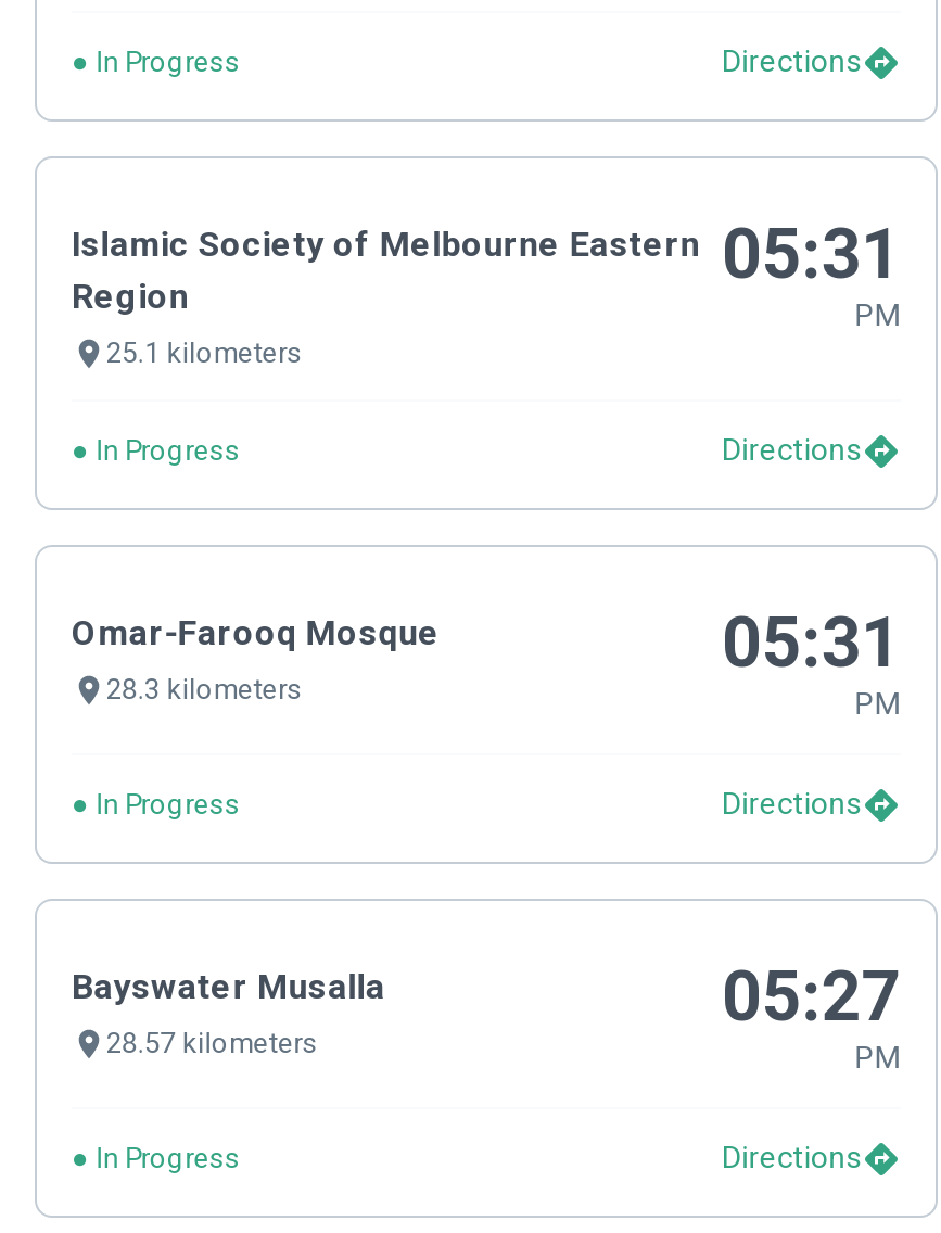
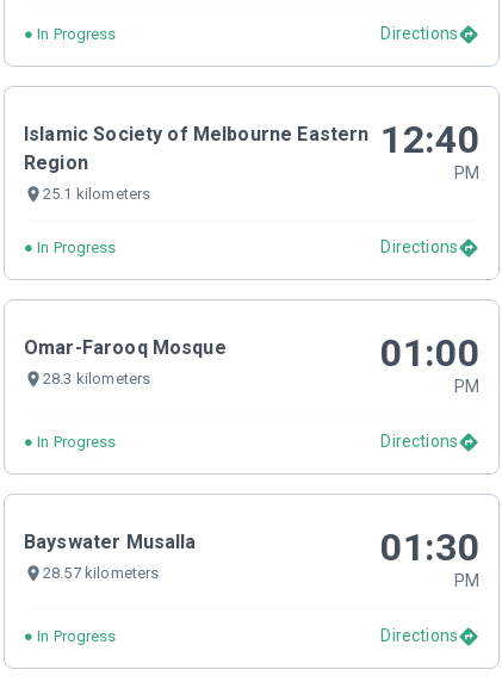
[72,213,901,295] Islamic Society of Melbourne Eastern 05:31 -> [24,117,479,162] Islamic Society of Melbourne Eastern 12:40
[722,601,901,684] 05:31 -> [381,330,479,376] 01:00
[722,955,901,1038] 05:27 -> [381,525,479,570] 01:30

